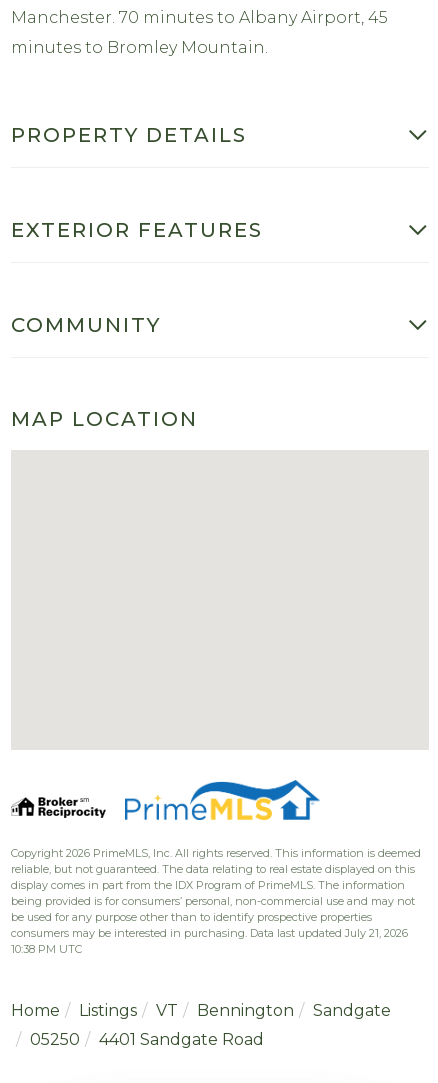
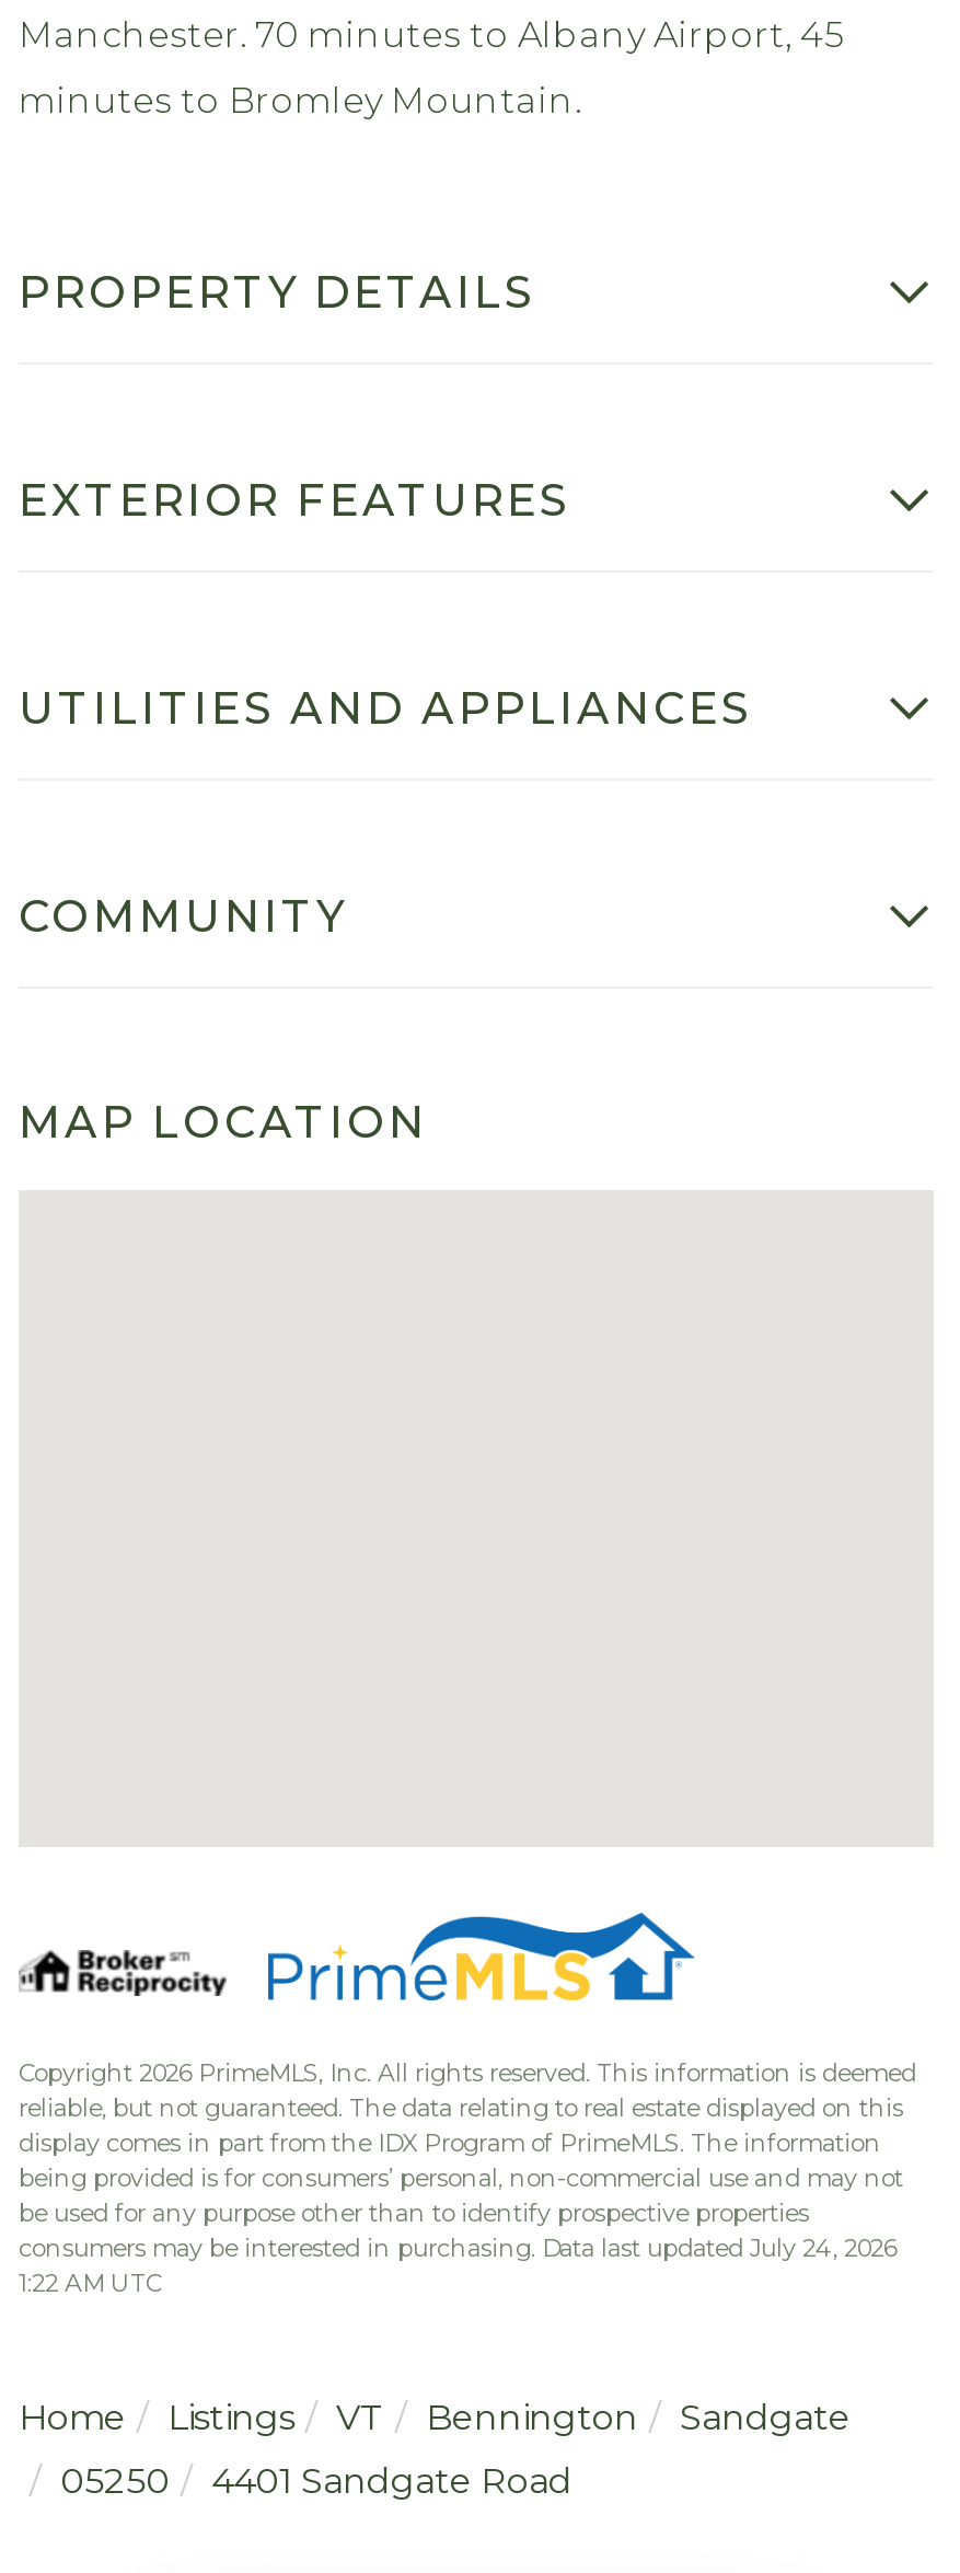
none -> [19,681,752,734] UTILITIES AND APPLIANCES
[11,926,408,940] consumers may be interested in purchasing. Data last updated July 21, 2026 -> [19,2232,897,2262] consumers may be interested in purchasing. Data last updated July 24, 2026
[11,942,82,956] 10:38 PM UTC -> [19,2267,161,2297] 1:22 AM UTC

